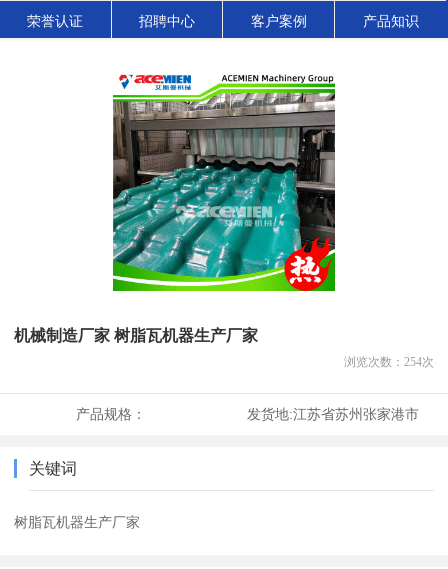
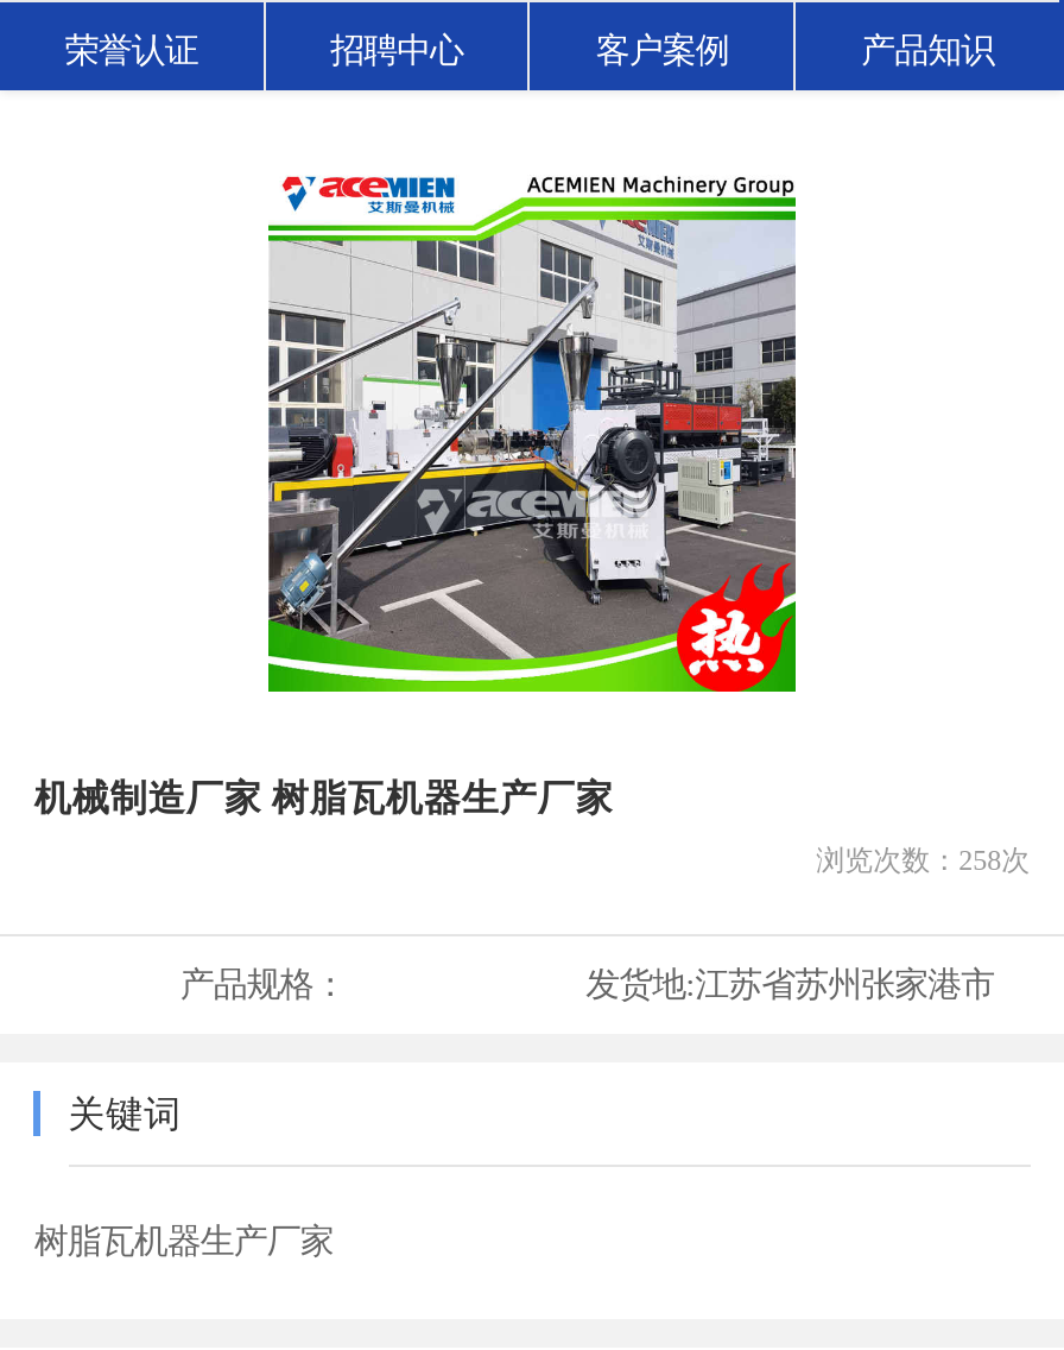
[112,92,336,287] [image] -> [266,176,798,682] [image]
[344,355,434,369] 浏览次数：254次 -> [816,844,1030,877] 浏览次数：258次

